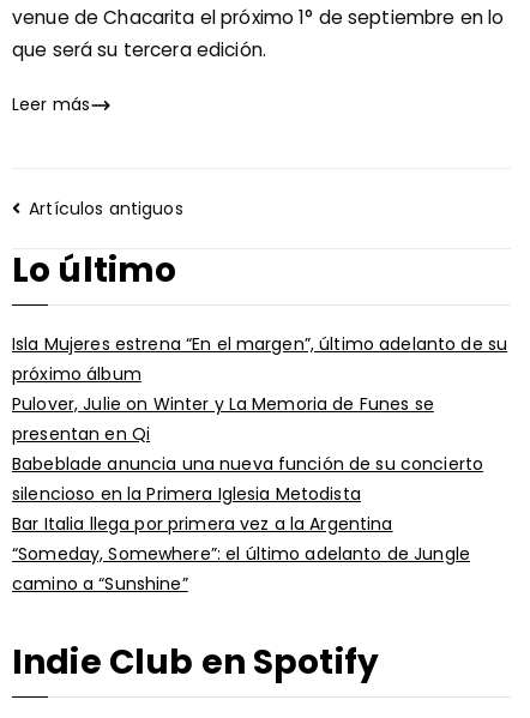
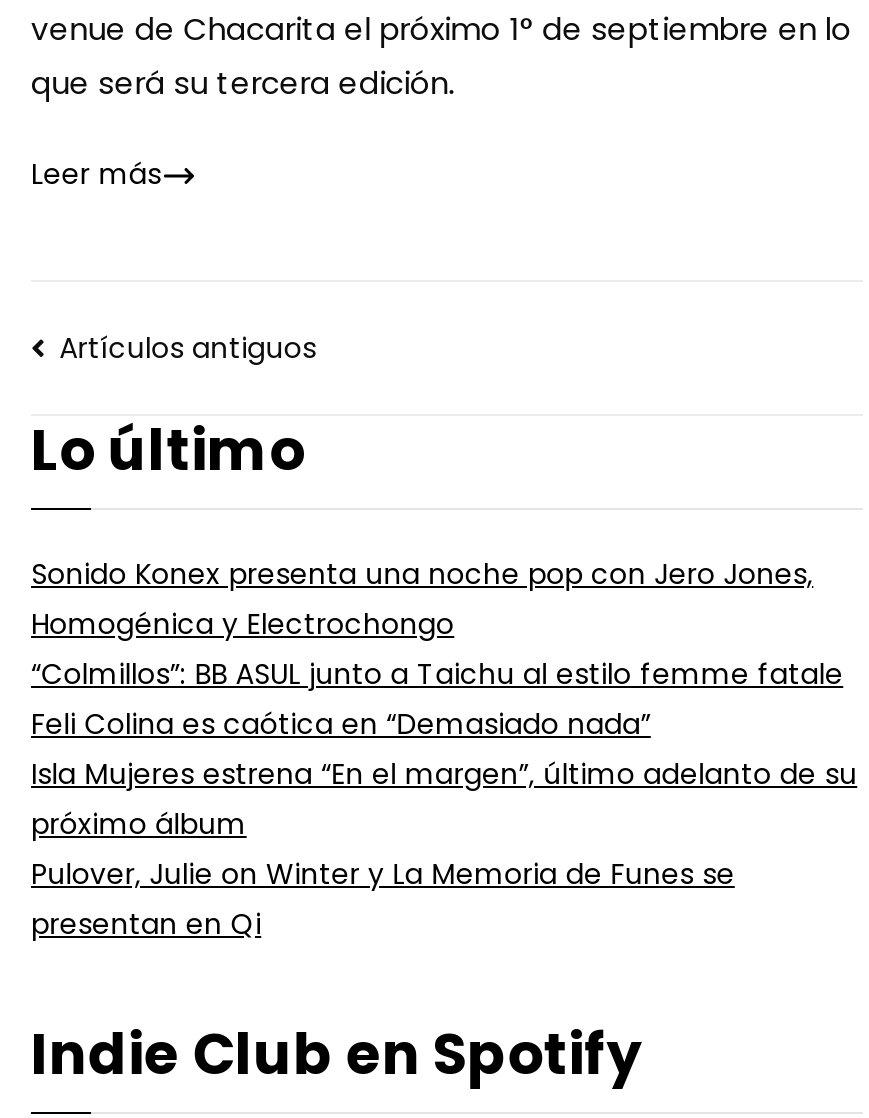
none -> [31,555,843,745] Sonido Konex presenta una noche pop con Jero Jones, | Homogénica y Electrochongo | “Colmillos”: BB ASUL junto a Taichu al estilo femme fatale | Feli Colina es caótica en “Demasiado nada”
moved [12,332,507,446] -> [31,755,857,945]: Isla Mujeres estrena “En el margen”, último adelanto de su | próximo álbum | Pulover, Julie on Winter y La Memoria de Funes se | presentan en Qi
[12,452,483,596] Babeblade anuncia una nueva función de su concierto | silencioso en la Primera Iglesia Metodista | Bar Italia llega por primera vez a la Argentina | “Someday, Somewhere”: el último adelanto de Jungle | camino a “Sunshine” -> none

